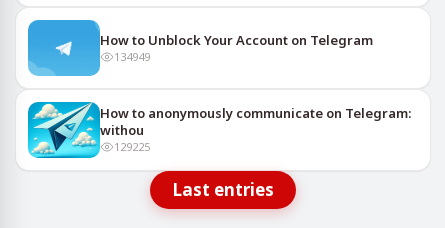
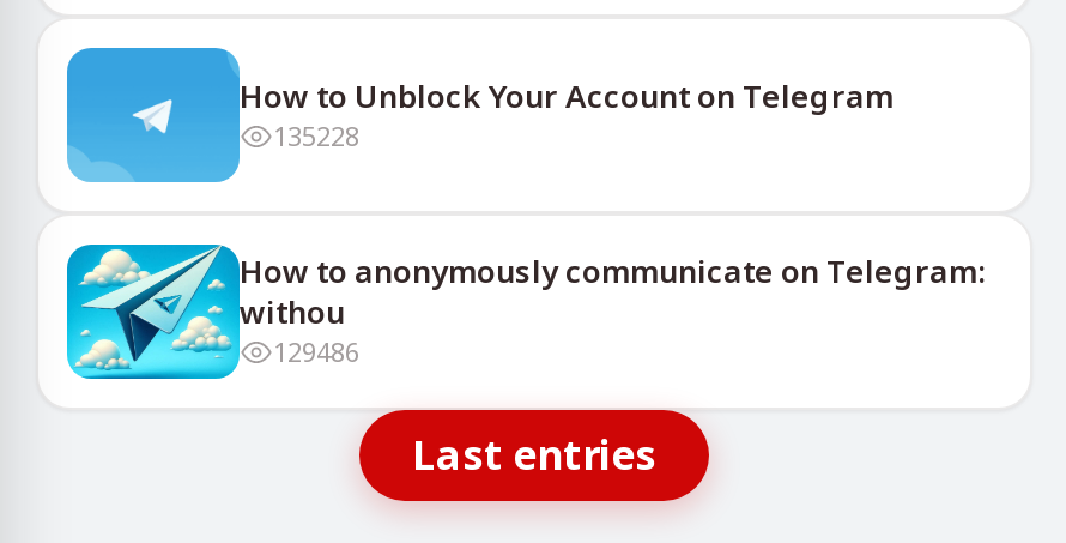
[114,49,150,64] 134949 -> [273,117,359,153] 135228
[114,139,150,154] 129225 -> [273,334,359,370] 129486

